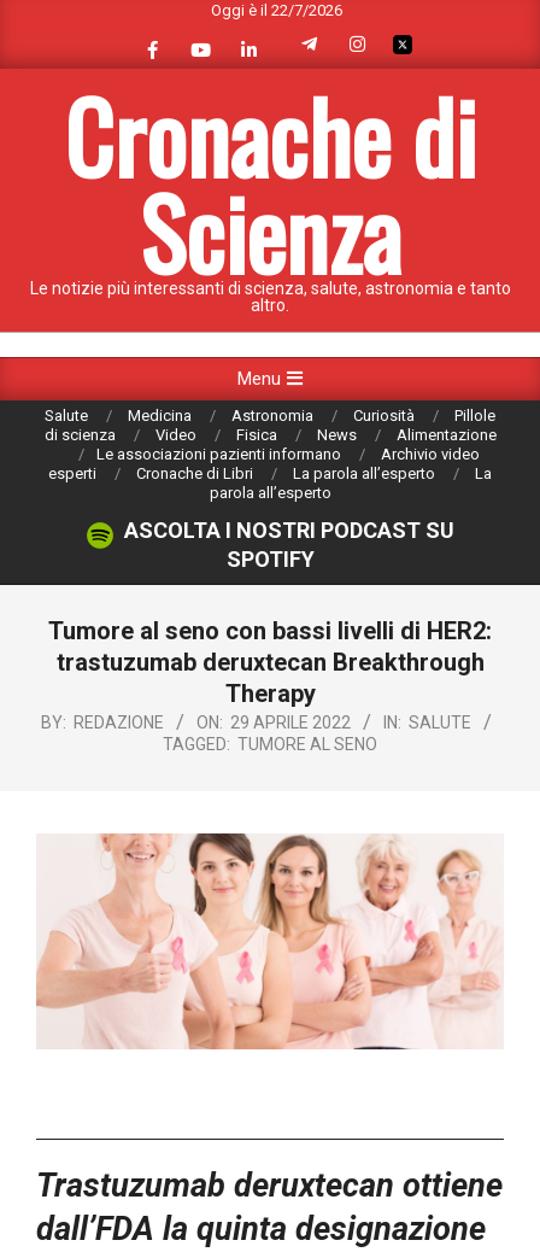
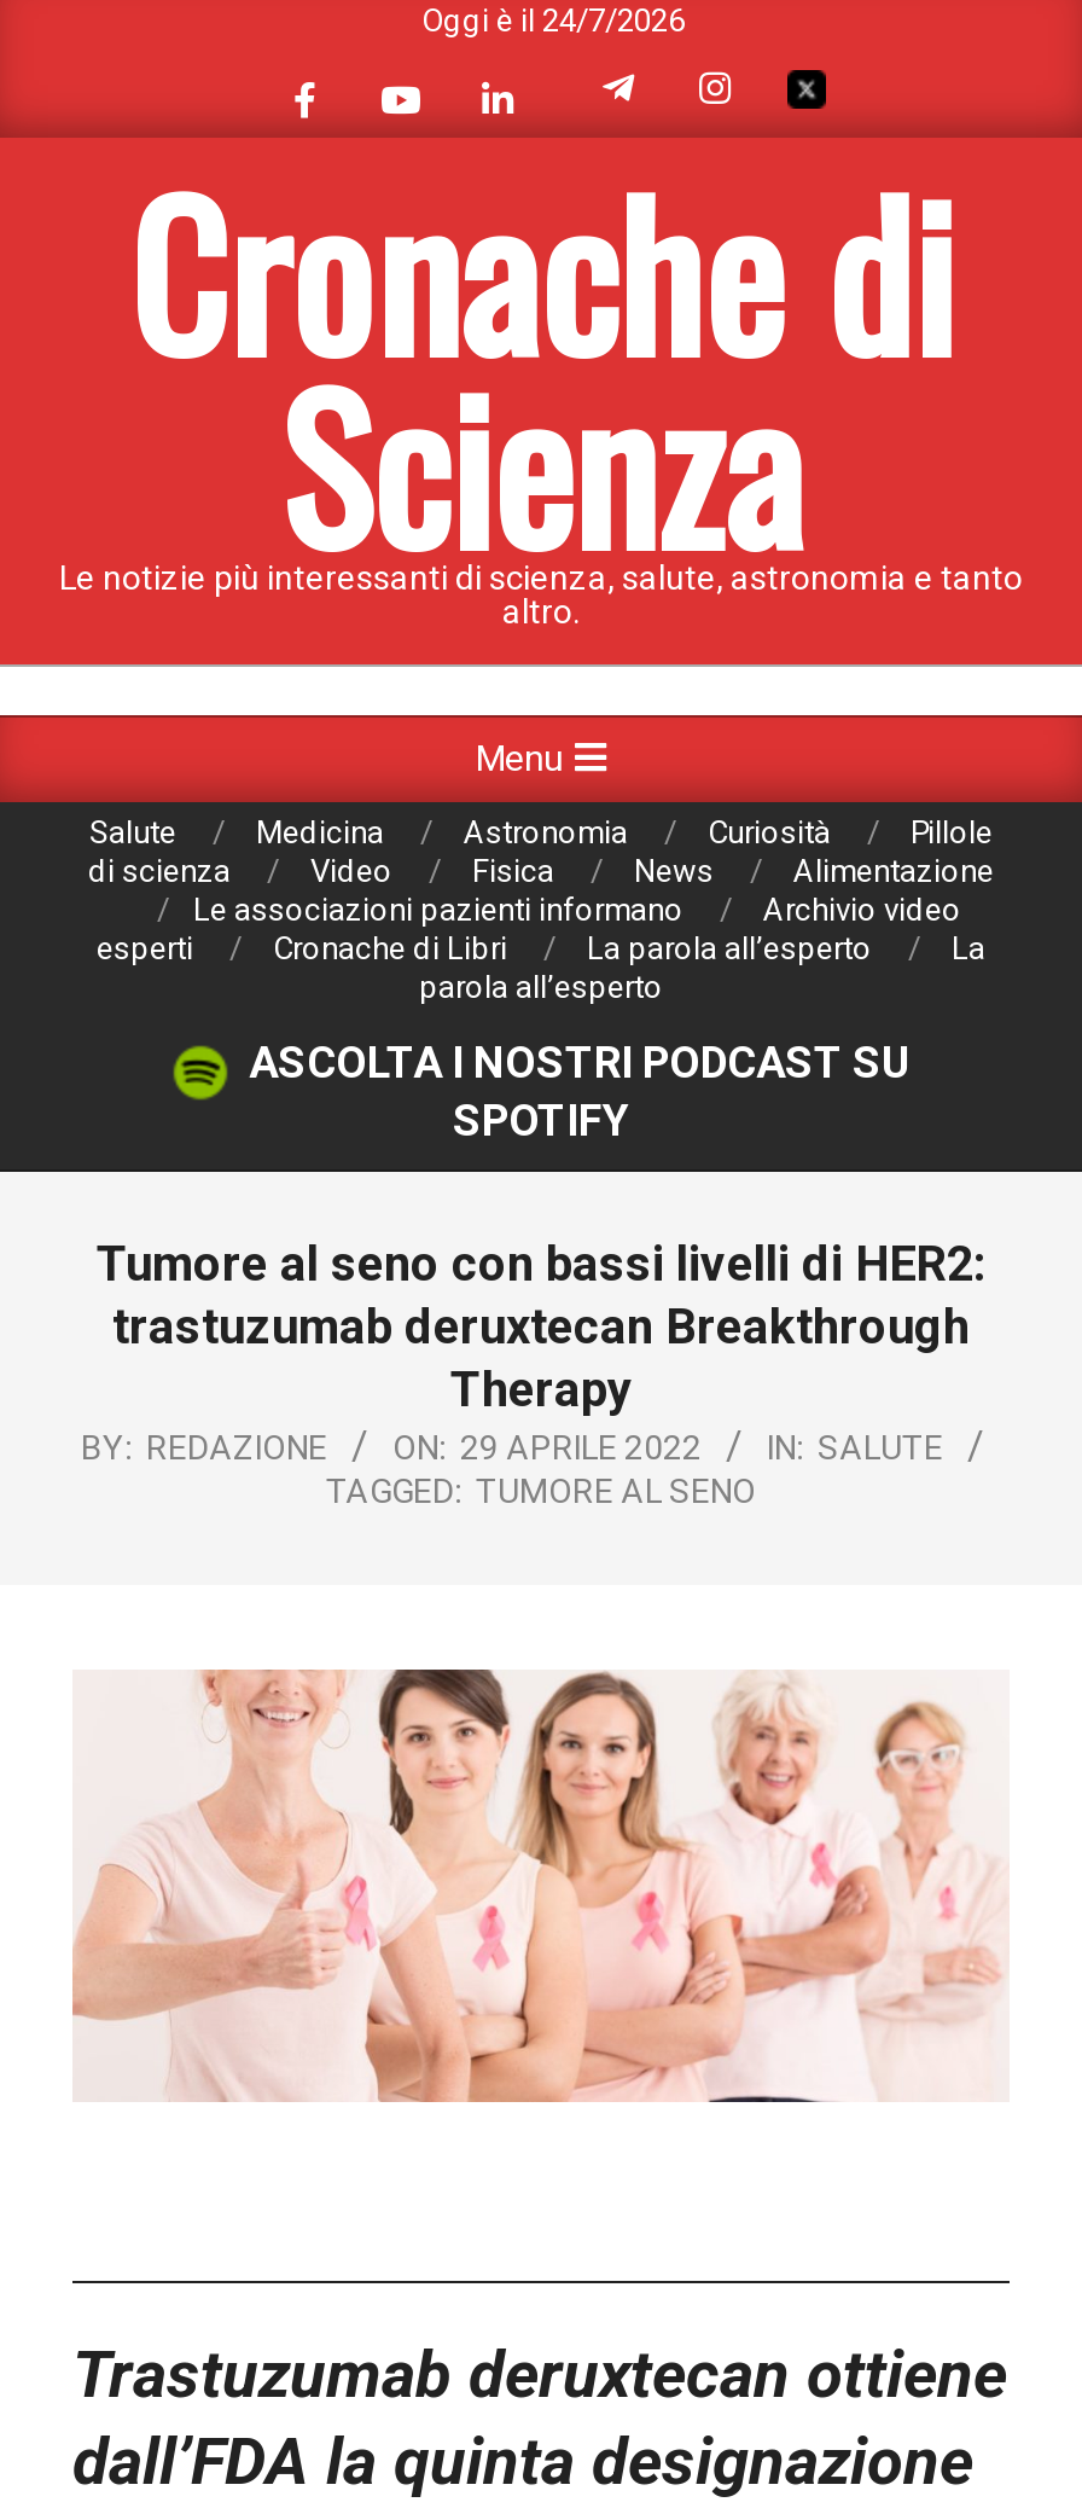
[210,1,342,19] Oggi è il 22/7/2026 -> [421,1,685,38] Oggi è il 24/7/2026

